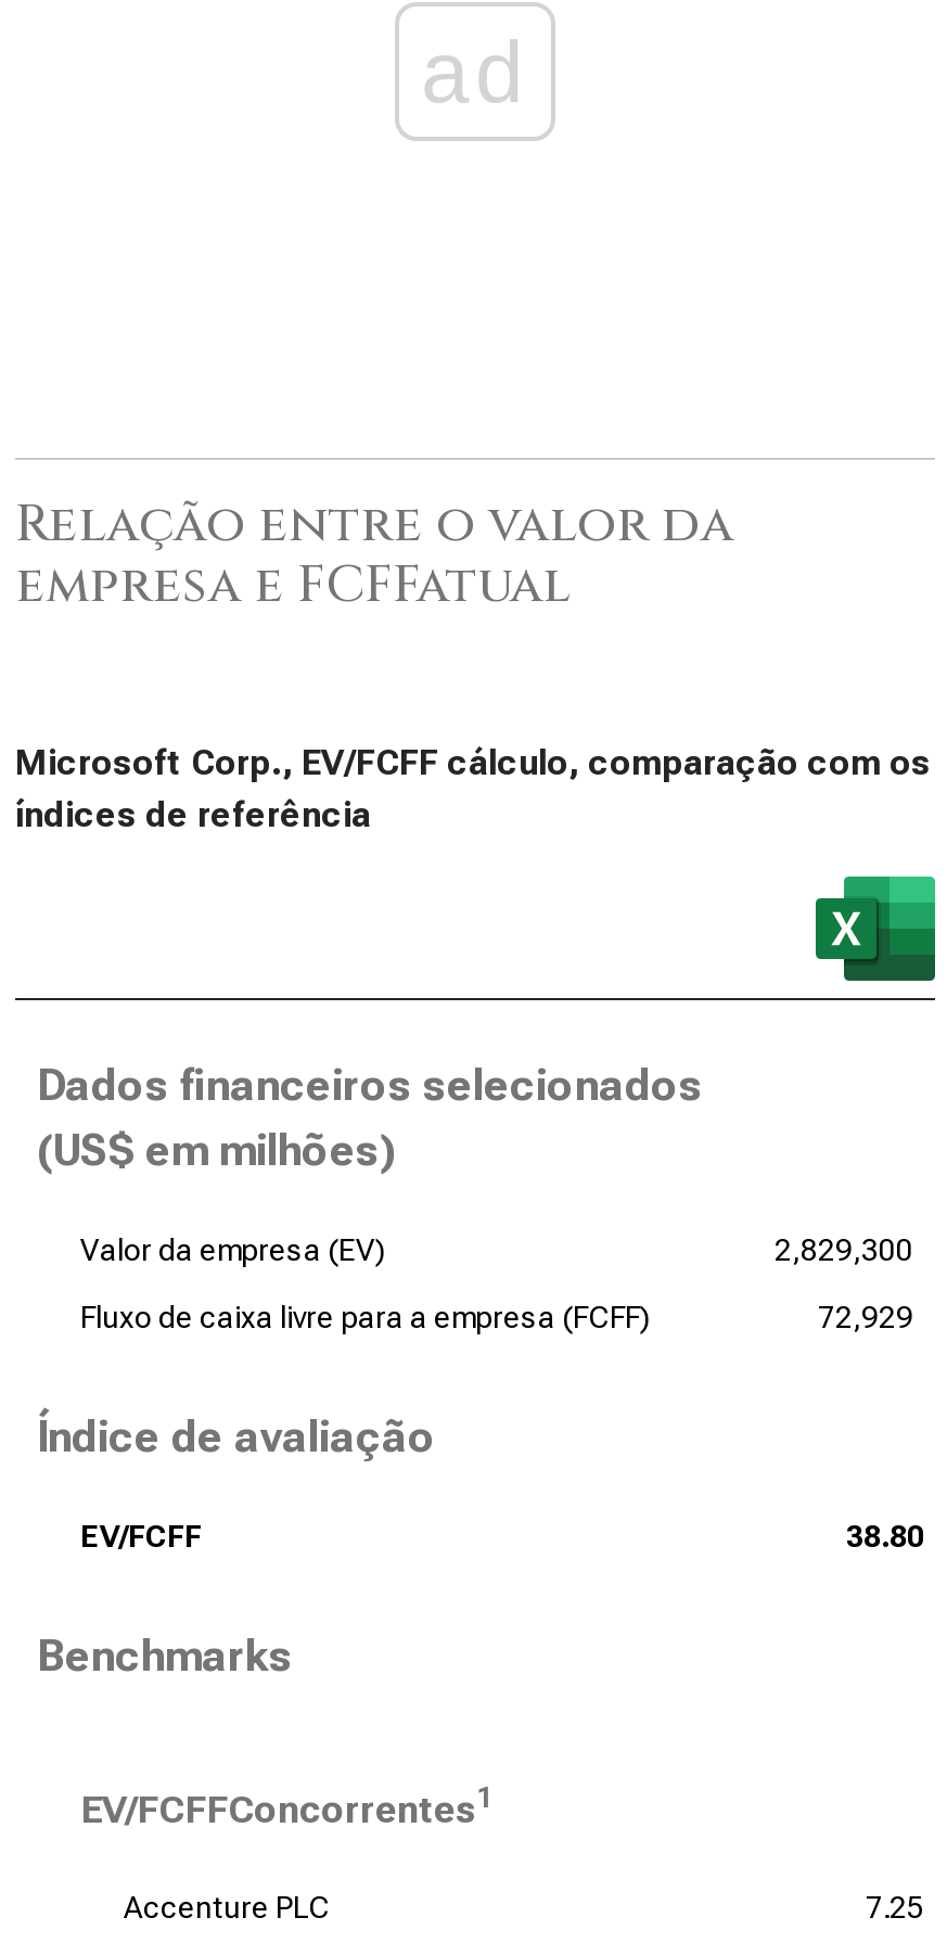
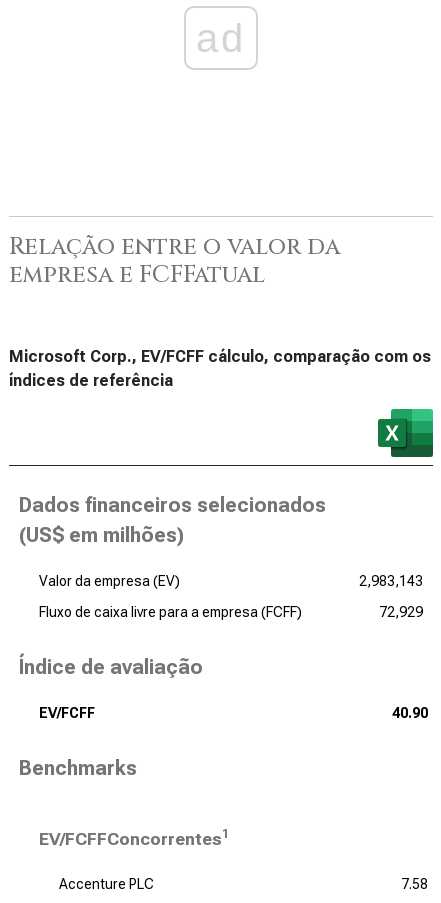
[775,1232,913,1267] 2,829,300 -> [359,573,423,589] 2,983,143
[846,1519,924,1554] 38.80 -> [392,705,428,721] 40.90
[866,1890,924,1925] 7.25 -> [401,876,428,892] 7.58

